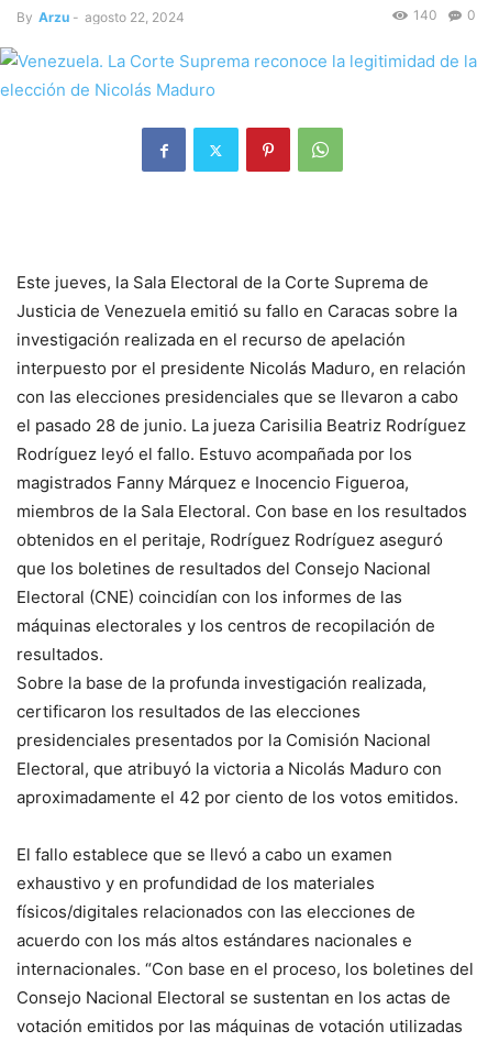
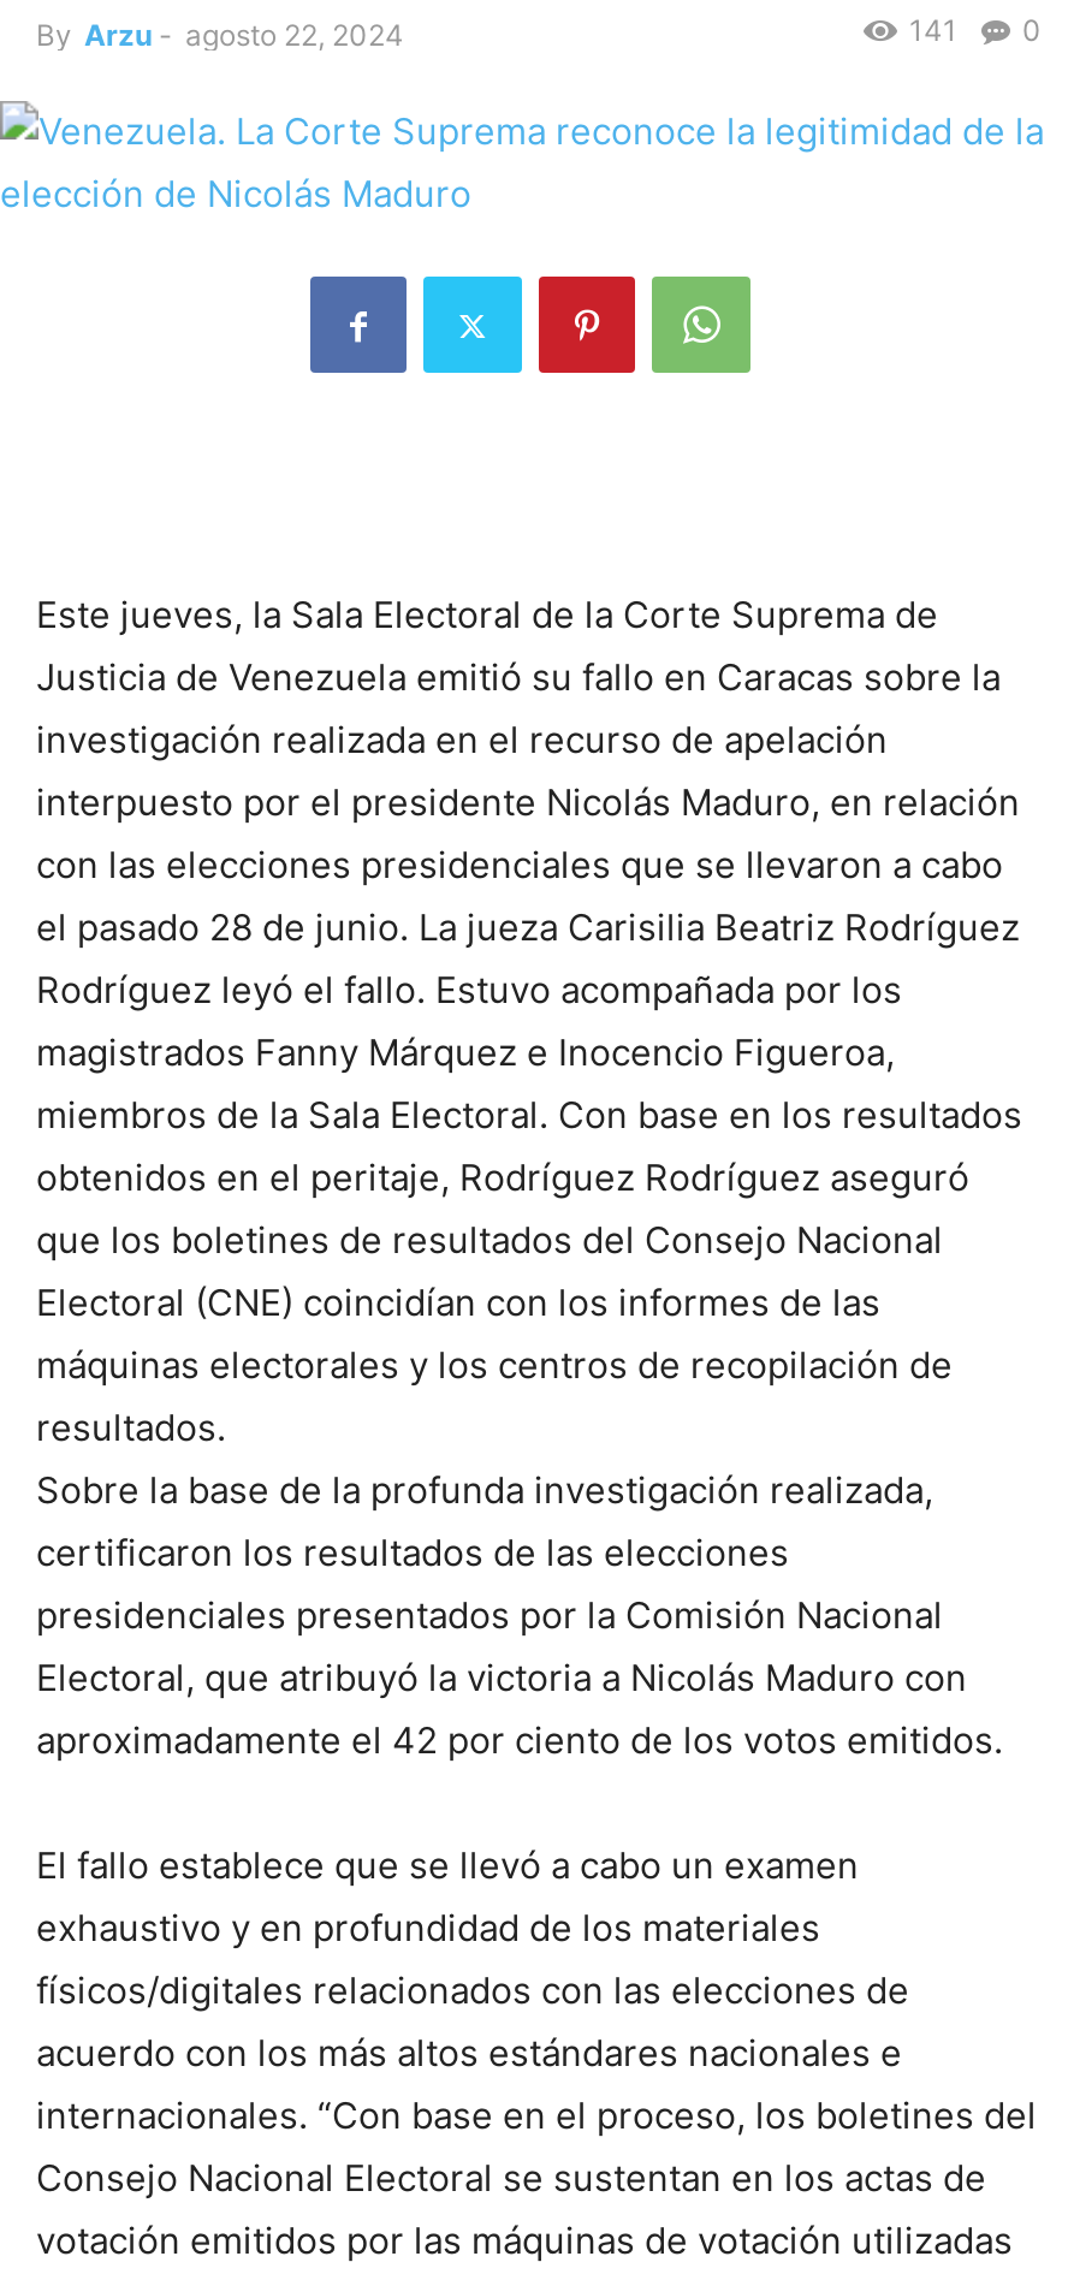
[413,7,476,23] 140 0 -> [909,12,1042,48] 141 0

